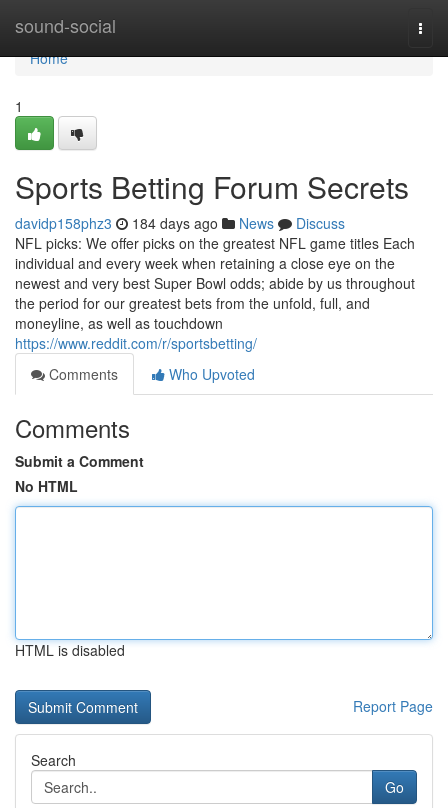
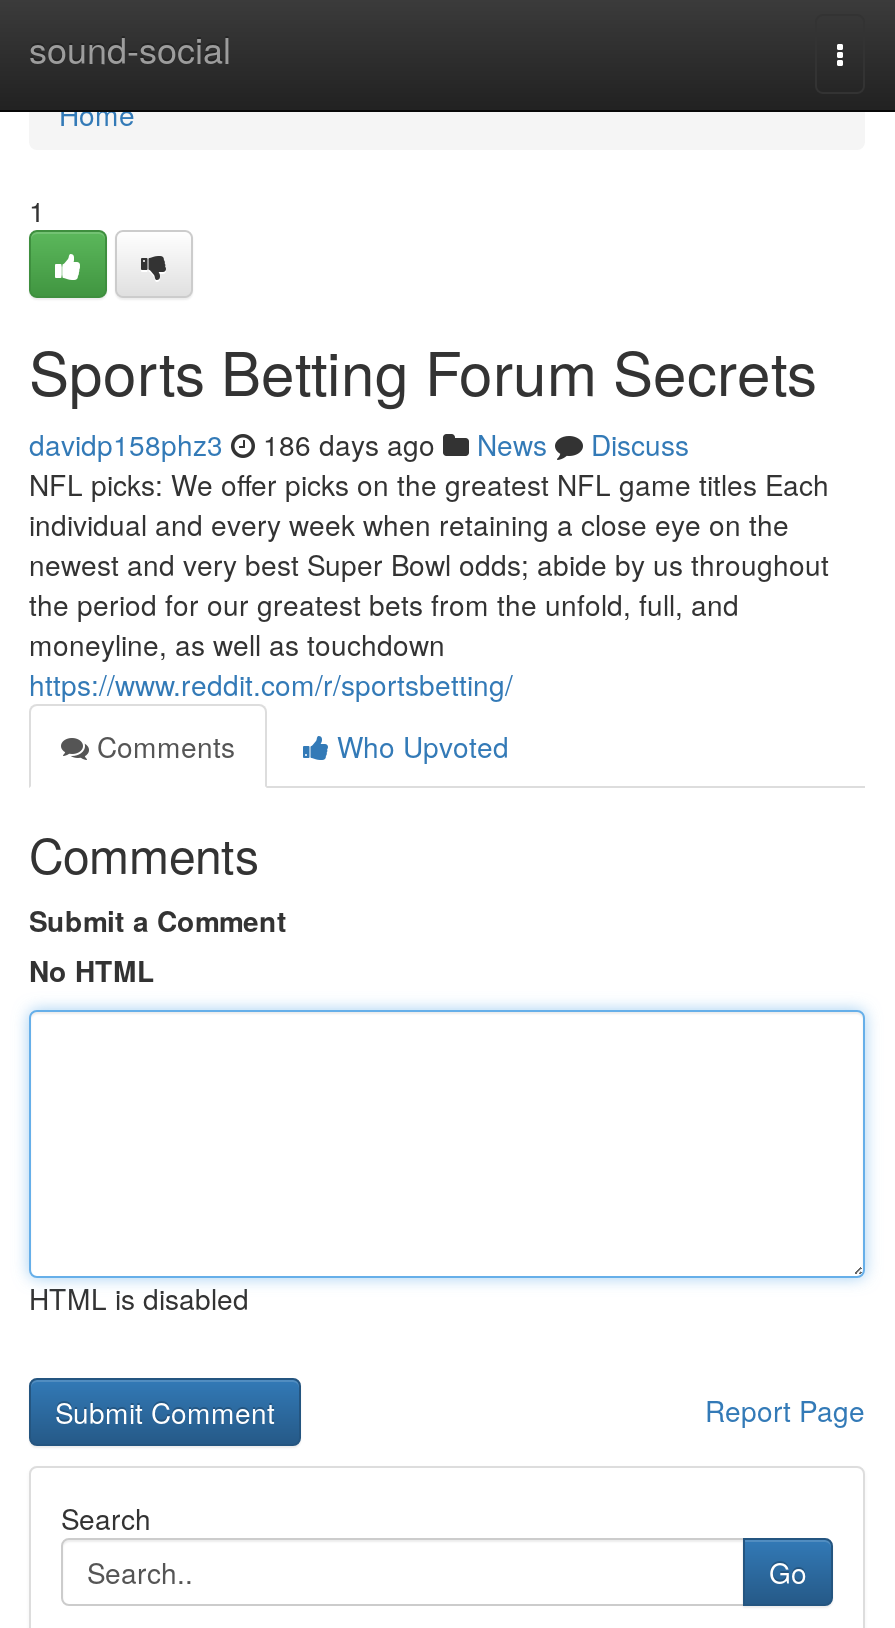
[15,213,345,233] davidp158phz3 184 days ago News Discuss -> [29,424,689,464] davidp158phz3 186 days ago News Discuss

